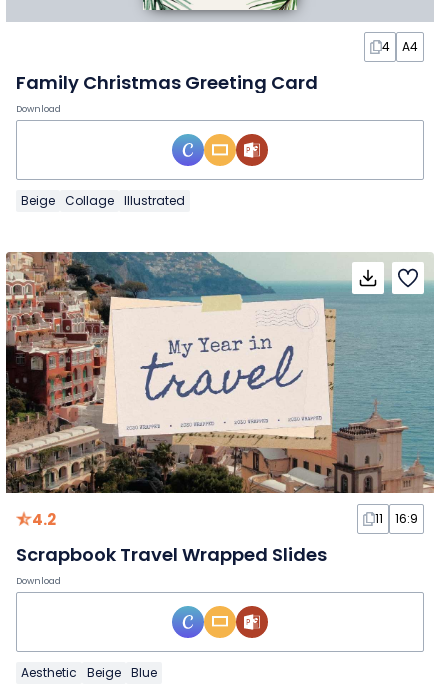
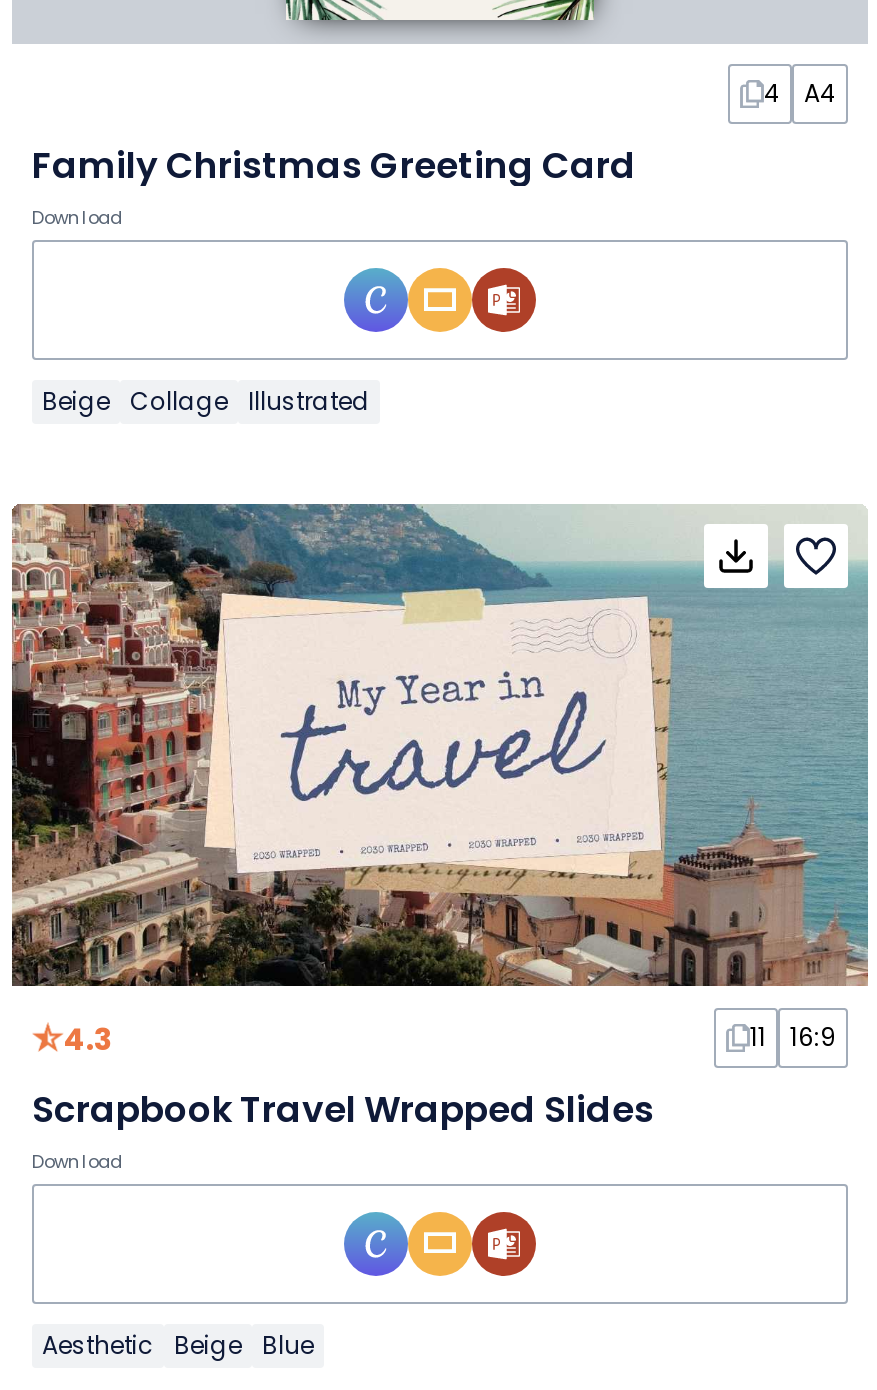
[32,509,56,530] 4.2 -> [64,1019,114,1061] 4.3

